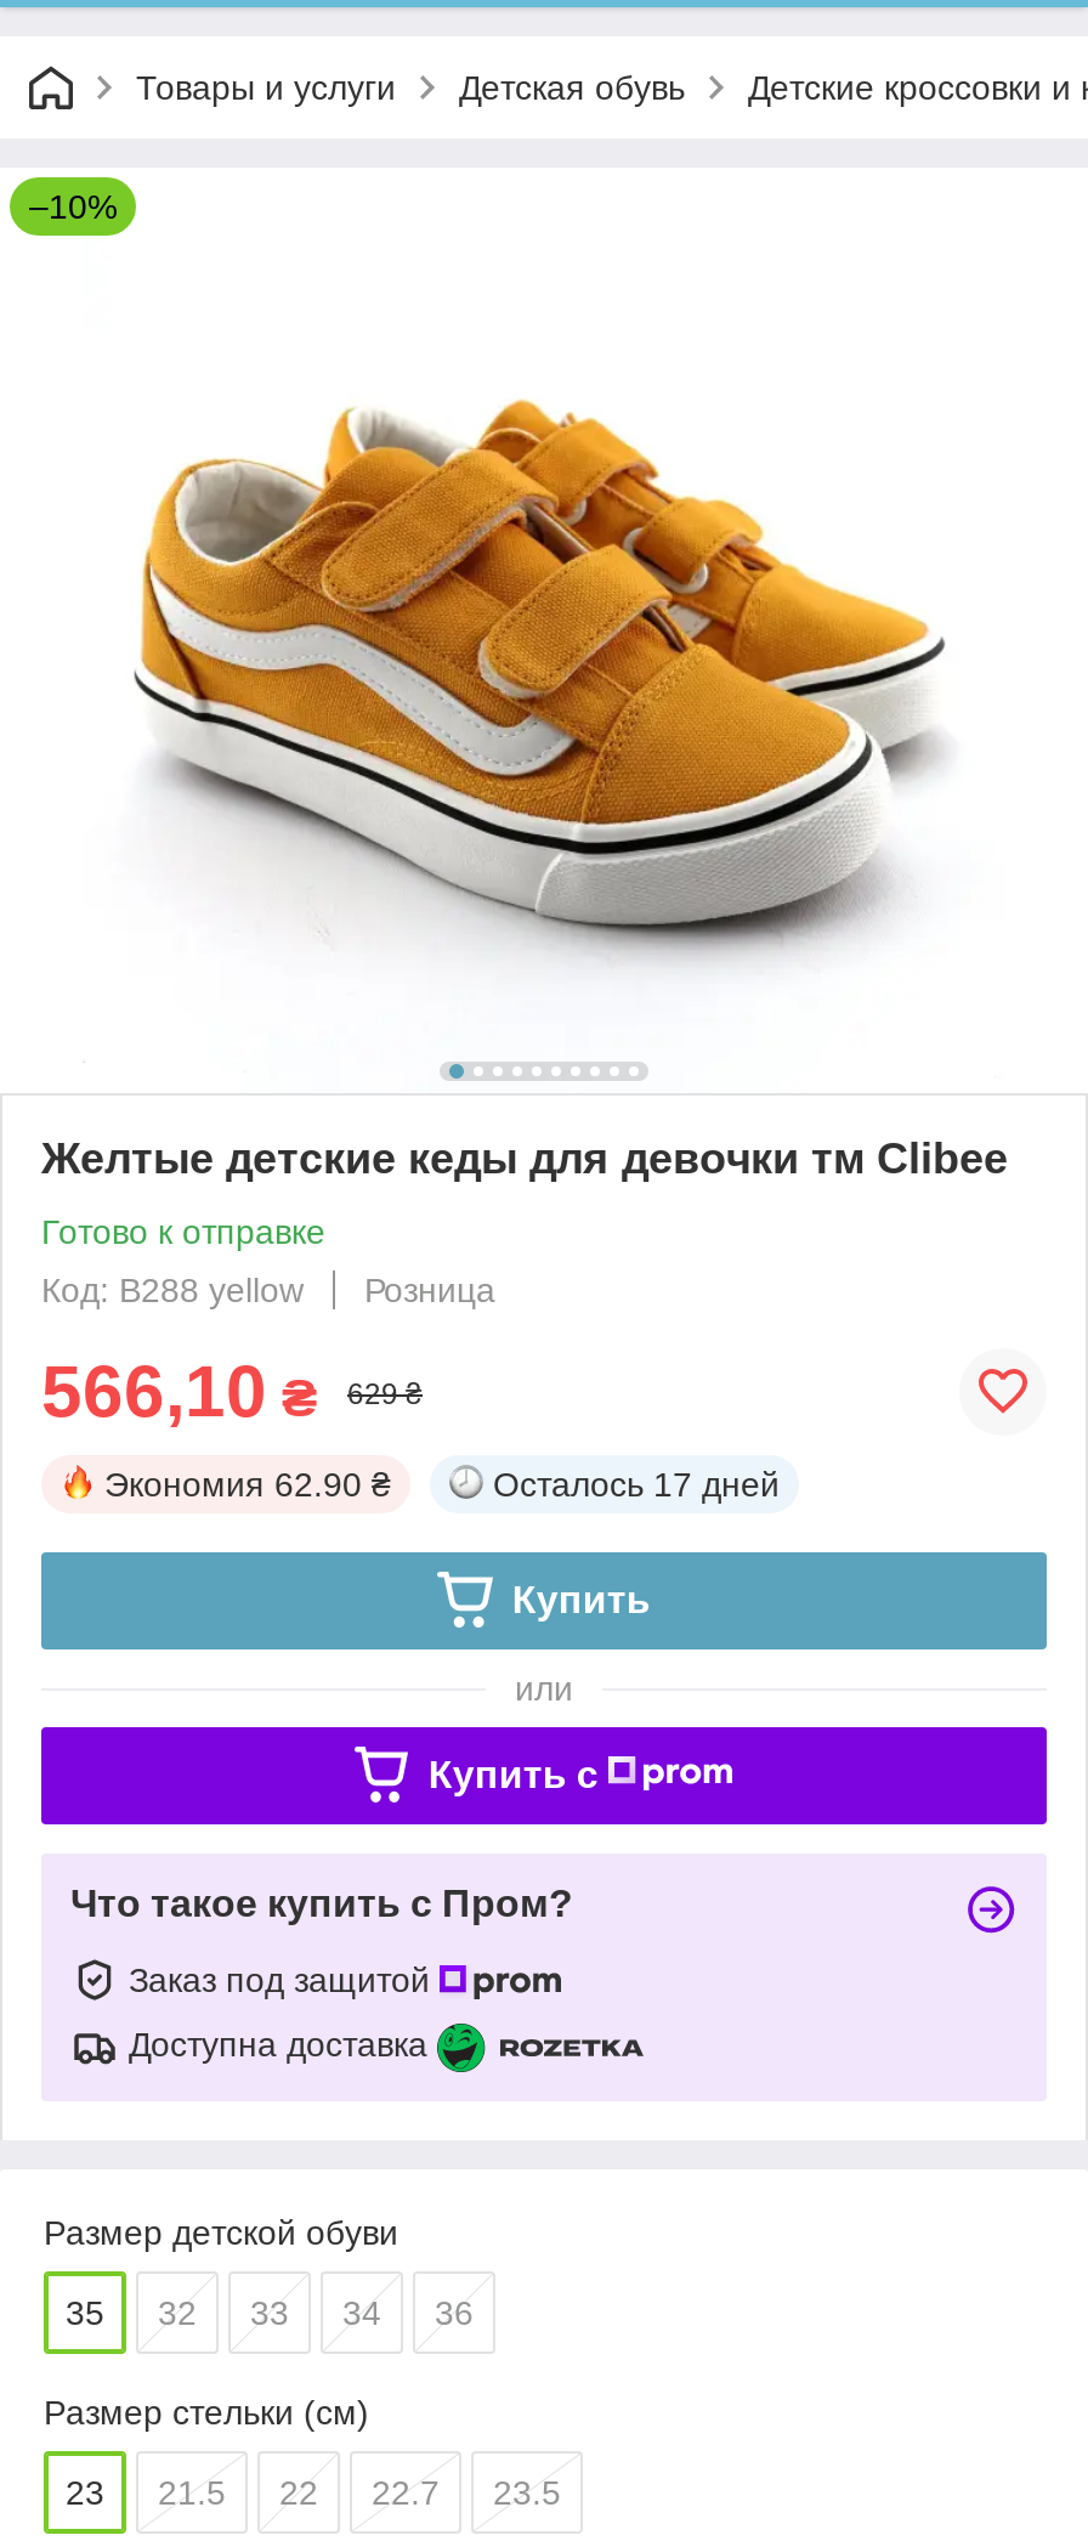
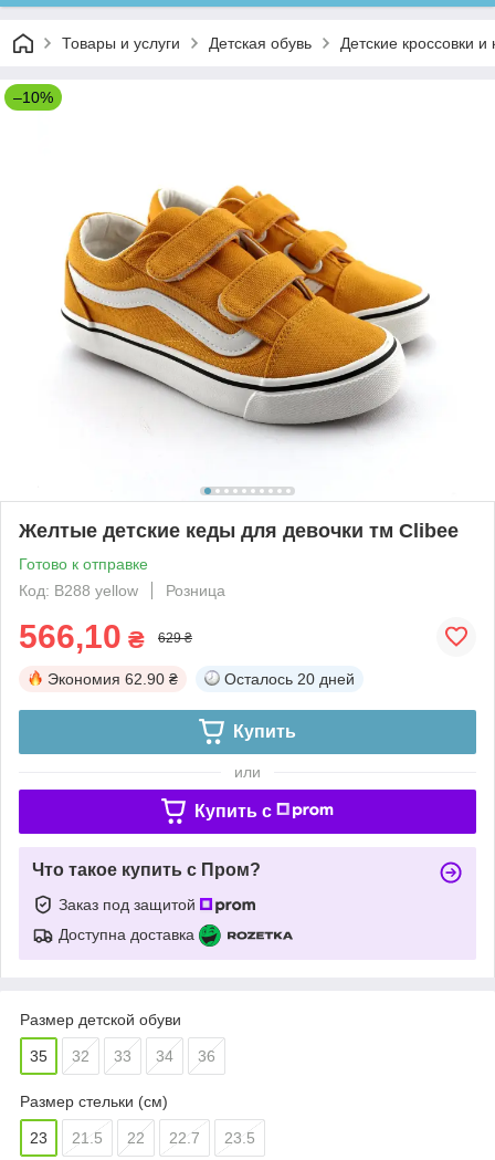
[493,1464,780,1503] Осталось 17 дней -> [224,670,355,688] Осталось 20 дней

